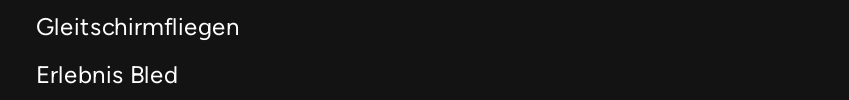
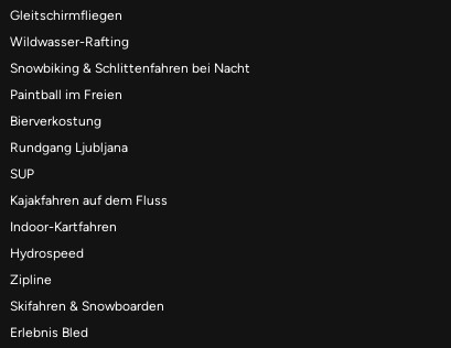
none -> [10,34,250,314] Wildwasser-Rafting | Snowbiking & Schlittenfahren bei Nacht | Paintball im Freien | Bierverkostung | Rundgang Ljubljana | SUP | Kajakfahren auf dem Fluss | Indoor-Kartfahren | Hydrospeed | Zipline | Skifahren & Snowboarden

